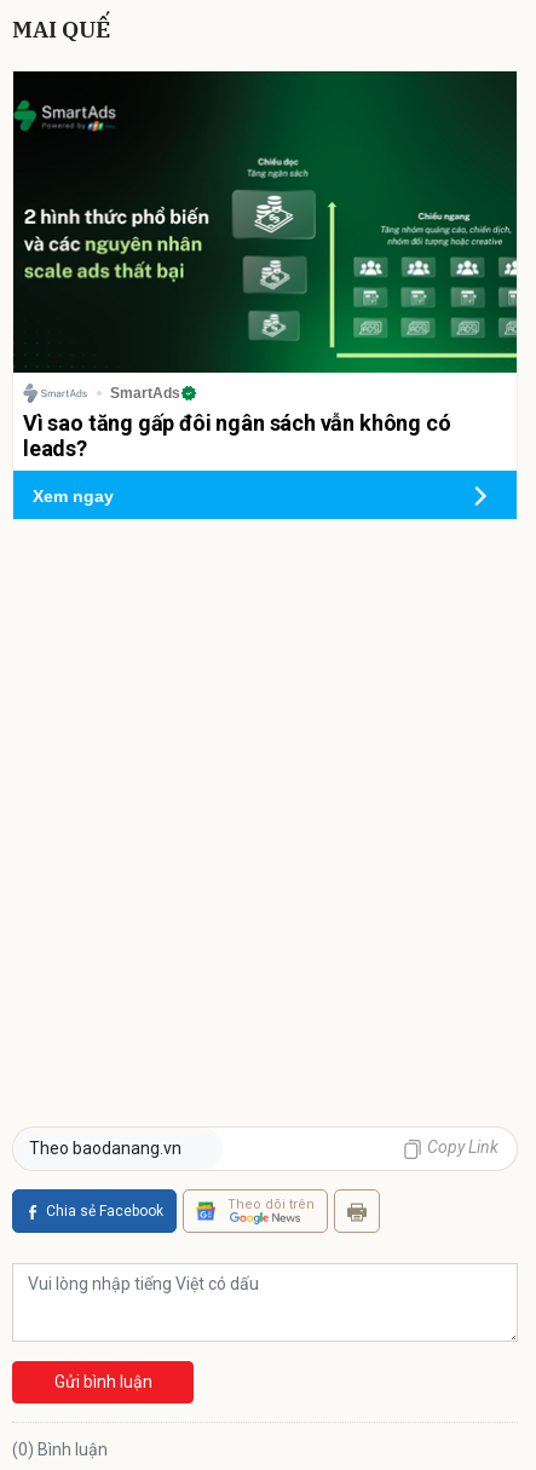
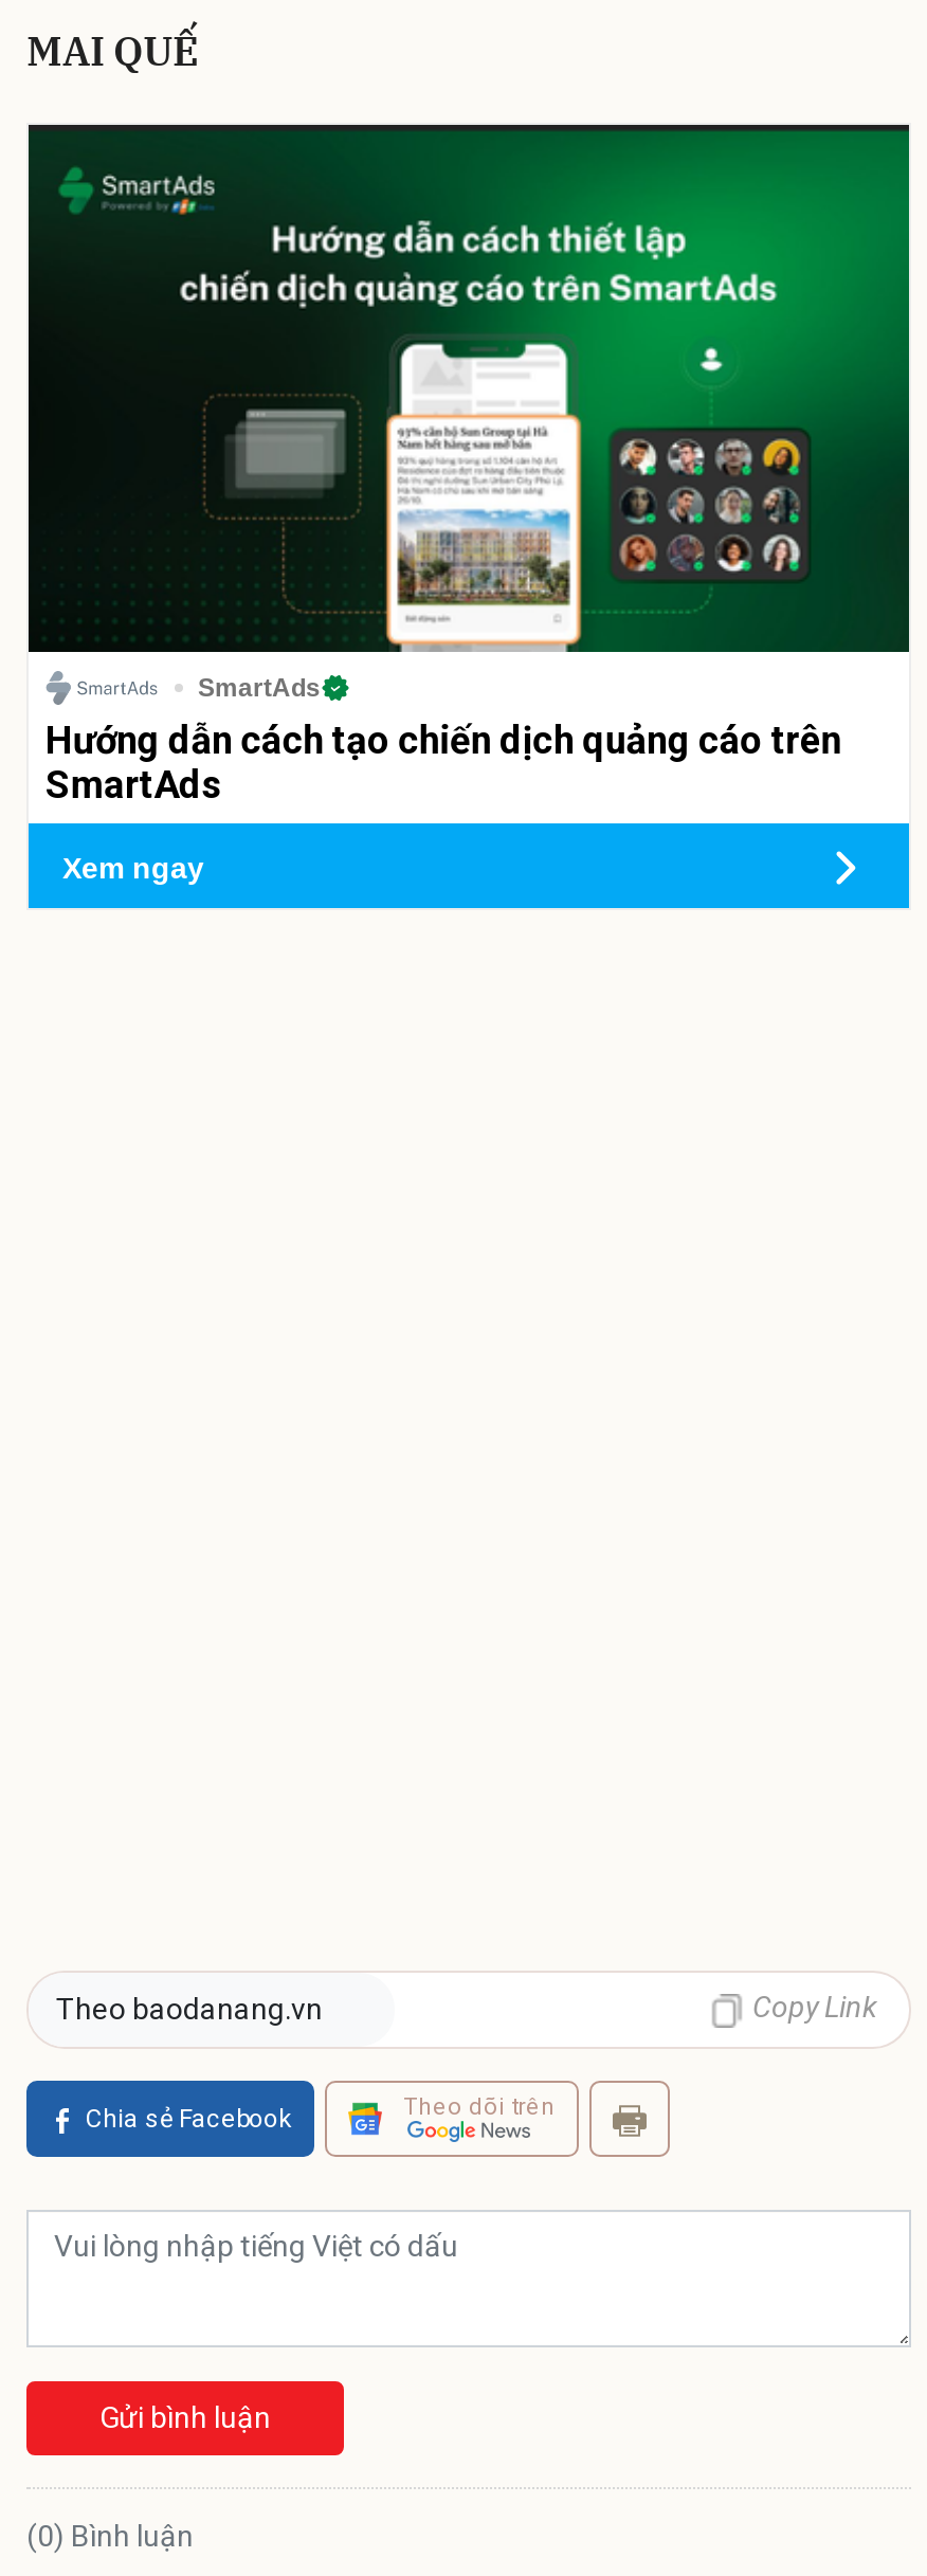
[13,74,518,461] [image] | Vì sao tăng gấp đôi ngân sách vẫn không có | leads? -> [29,131,911,807] [image] | Hướng dẫn cách tạo chiến dịch quảng cáo trên | SmartAds

